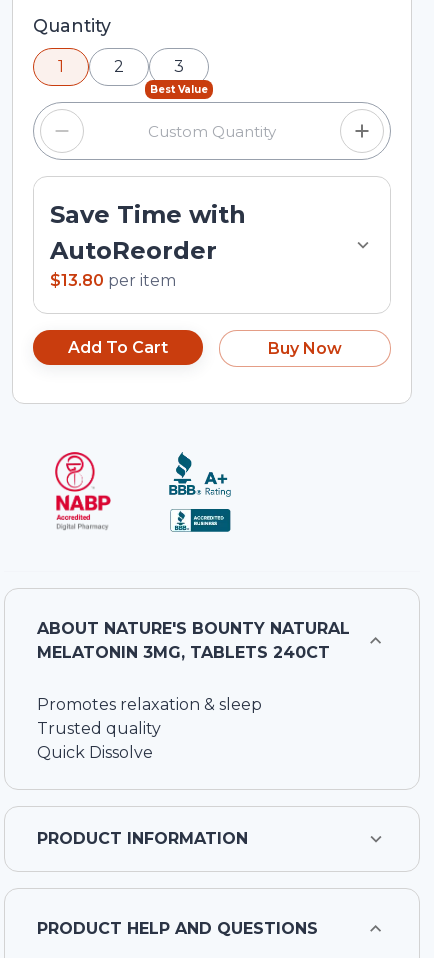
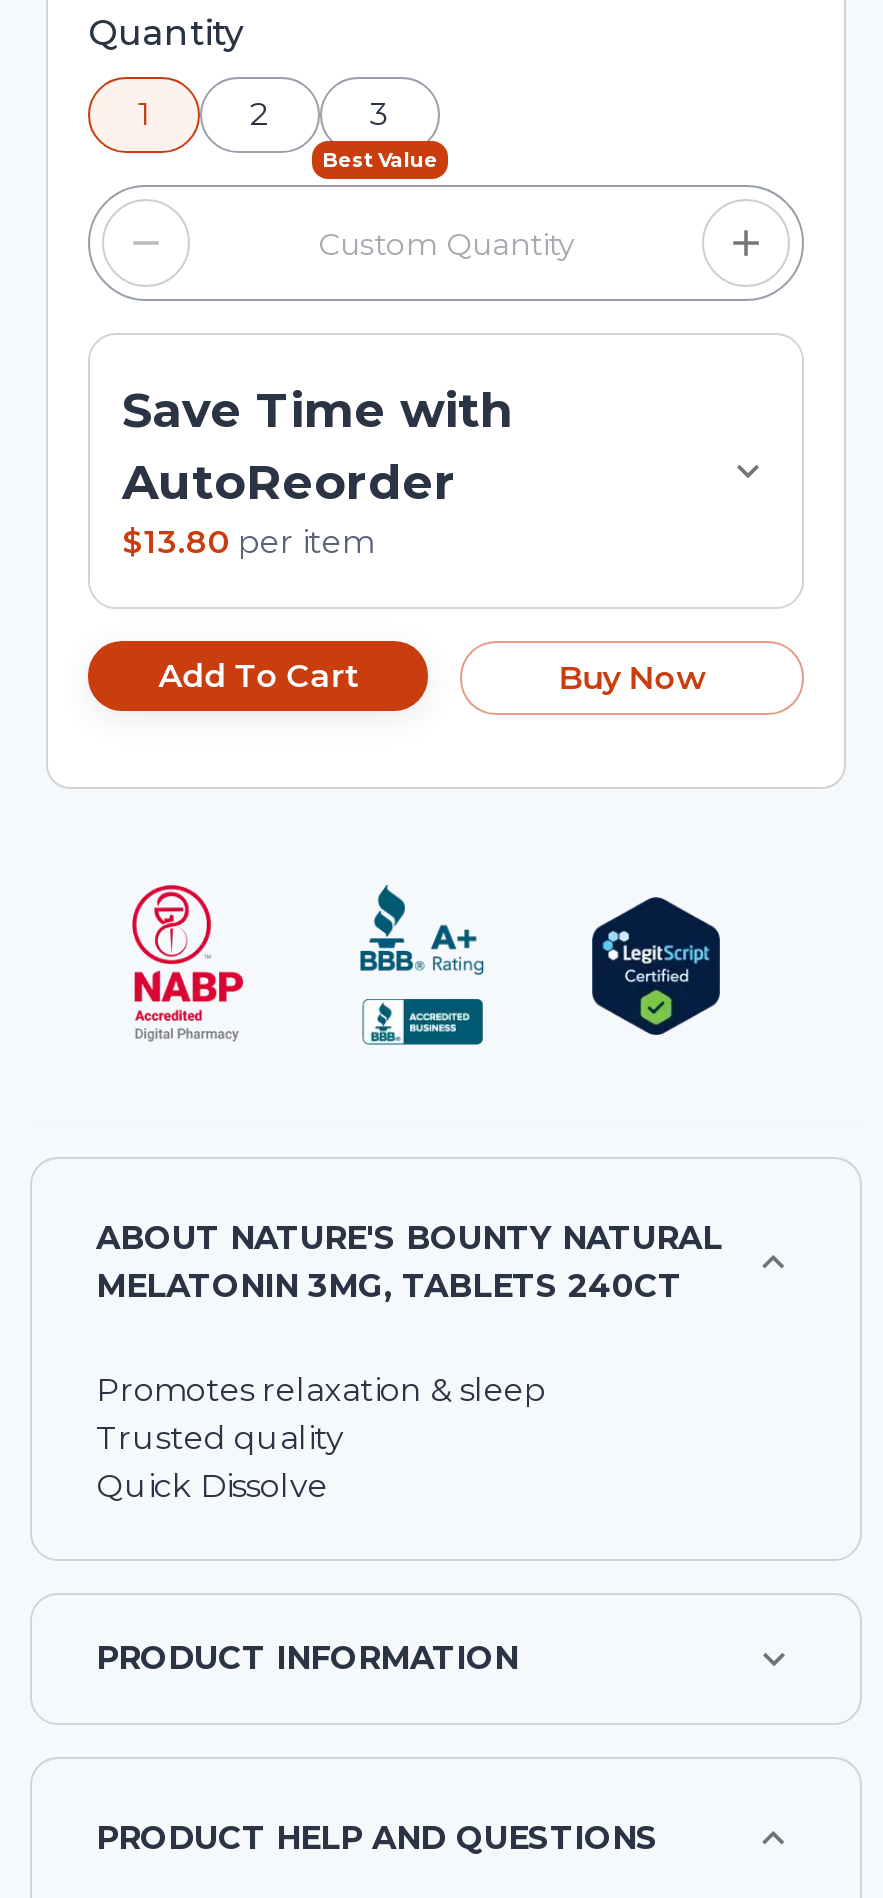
none -> [590,895,722,1037] [image]

